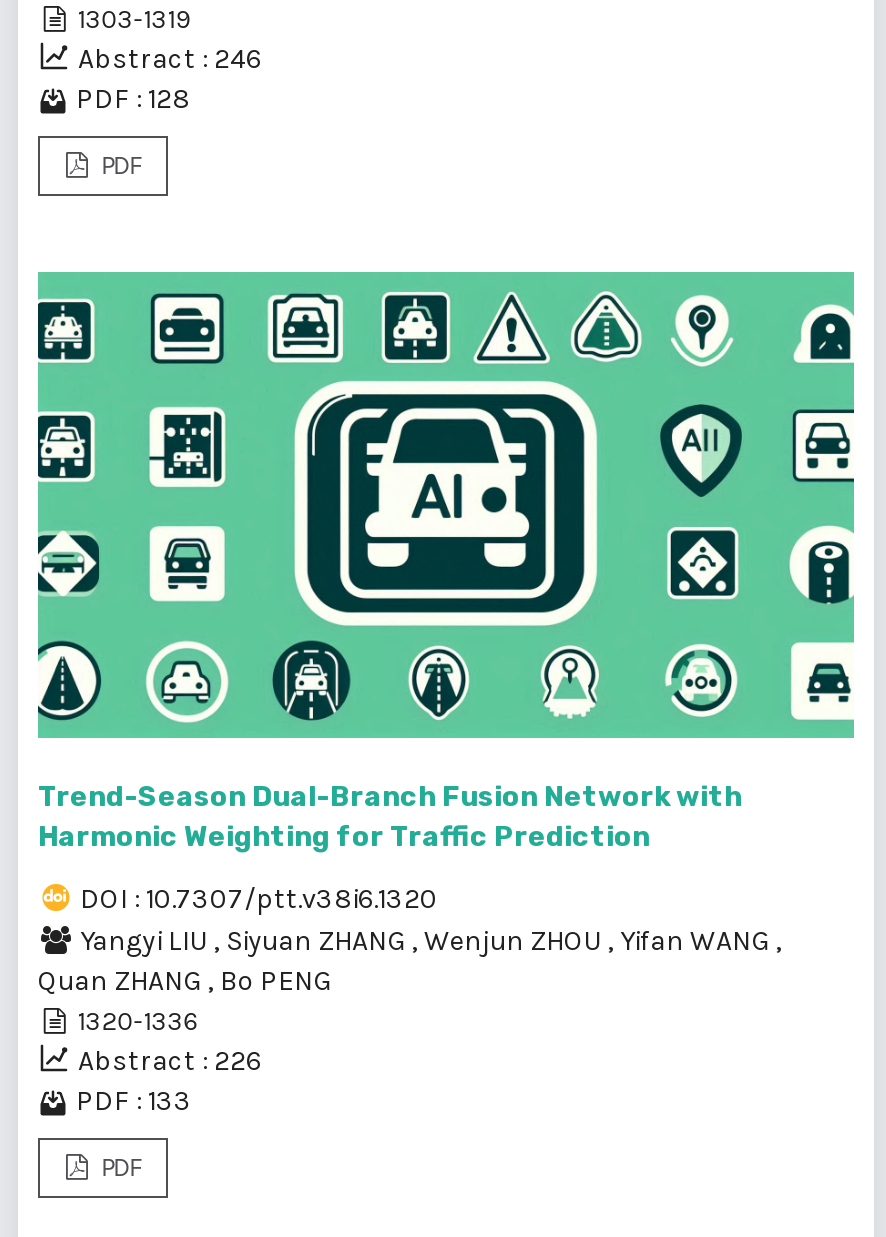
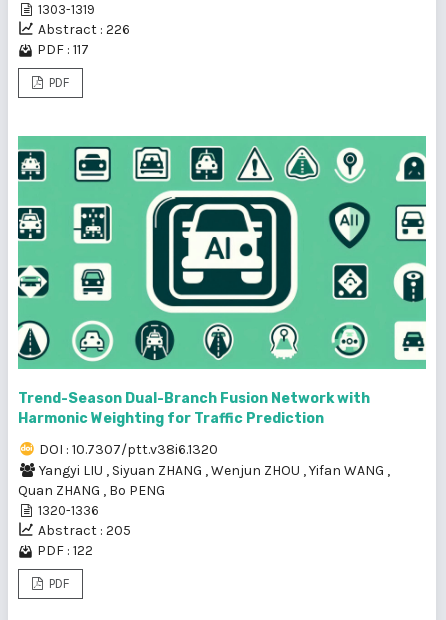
[78,42,262,76] Abstract : 246 -> [38,21,130,38] Abstract : 226
[76,82,190,116] PDF : 128 -> [37,41,89,58] PDF : 117
[78,1045,262,1079] Abstract : 226 -> [38,522,131,539] Abstract : 205
[76,1085,192,1119] PDF : 133 -> [37,542,93,559] PDF : 122

